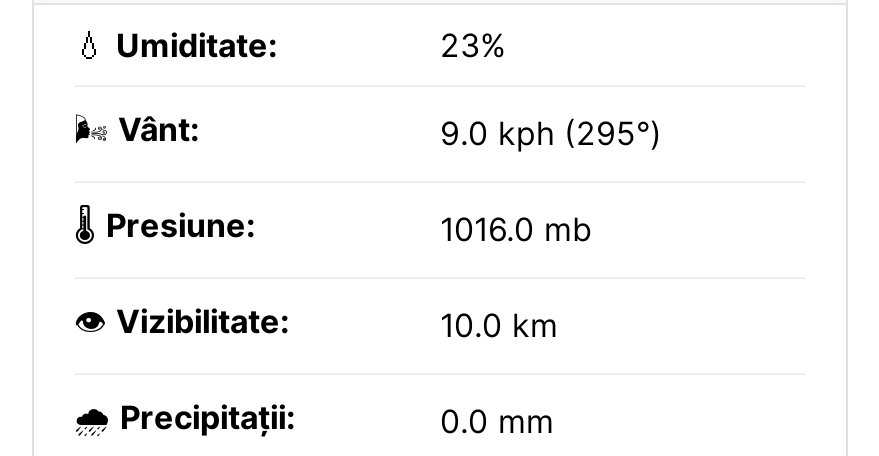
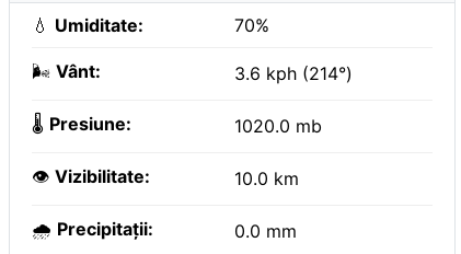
[440,25,506,65] 23% -> [234,14,269,36] 70%
[440,113,662,153] 9.0 kph (295°) -> [234,62,353,84] 3.6 kph (214°)
[440,209,592,249] 1016.0 mb -> [234,115,322,137] 1020.0 mb

